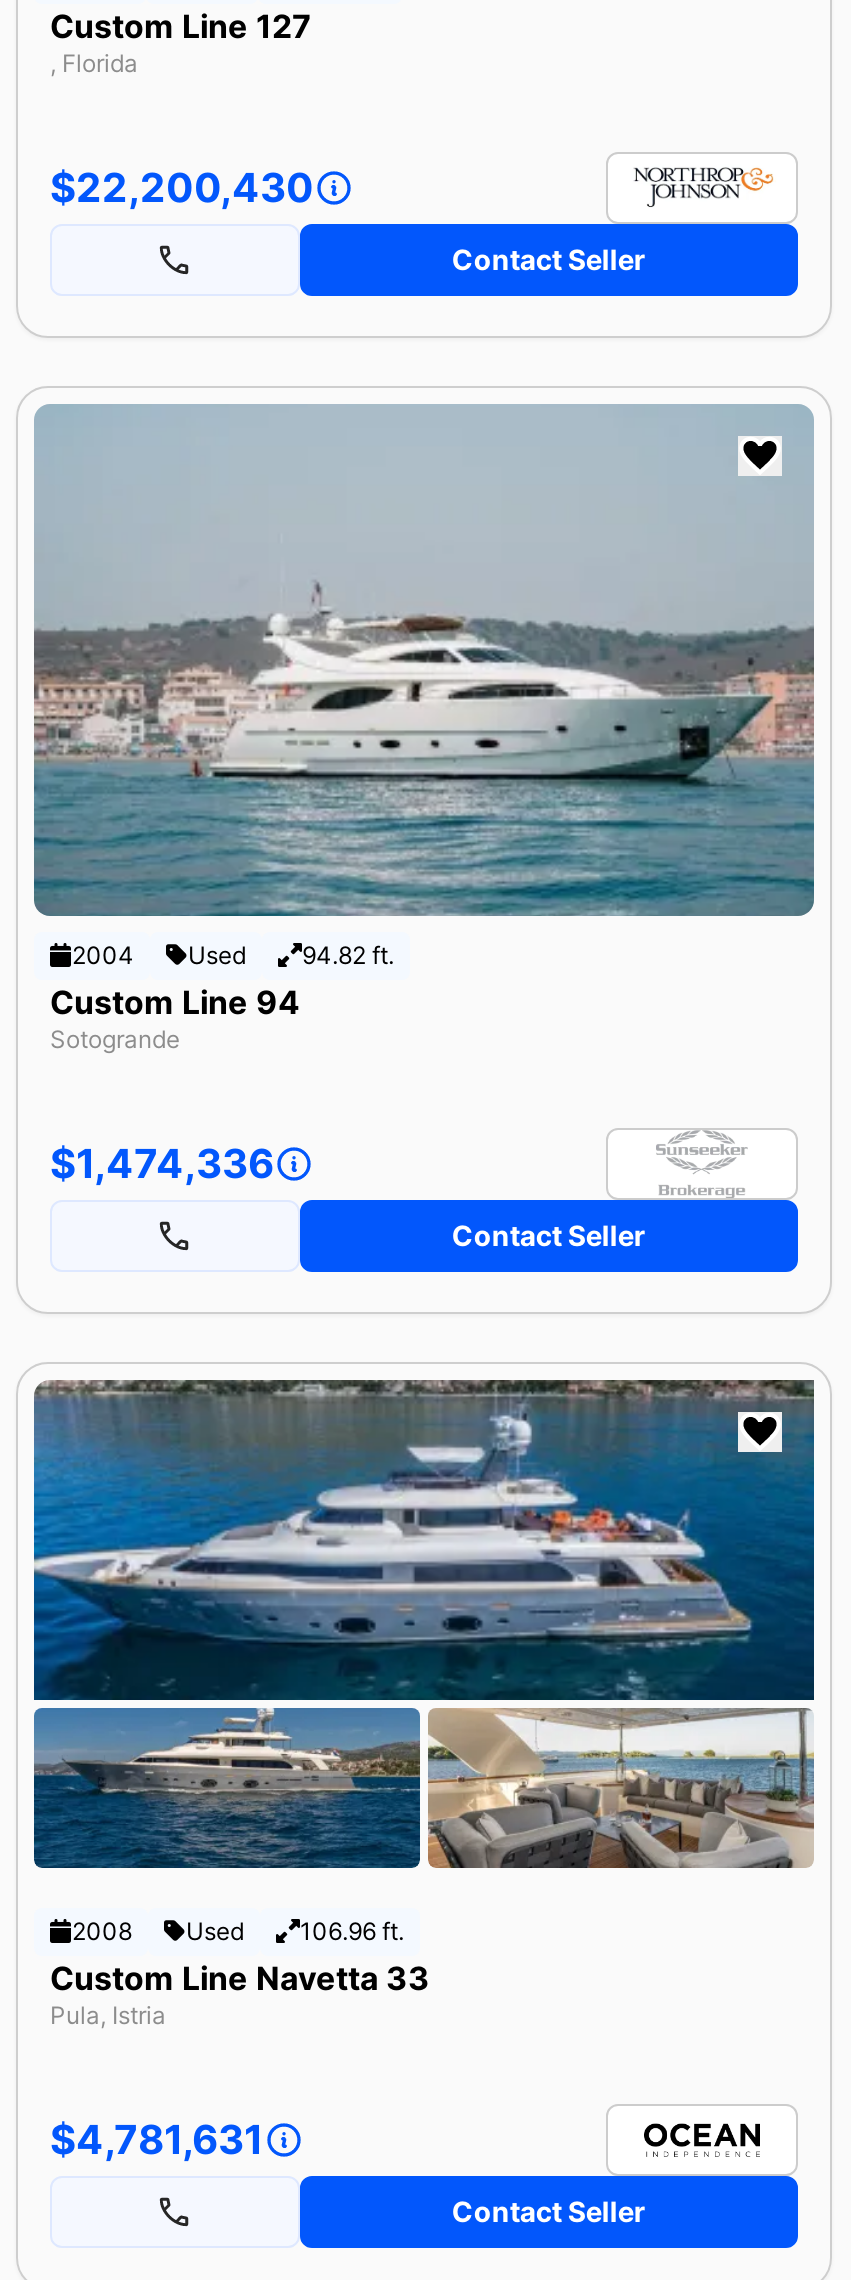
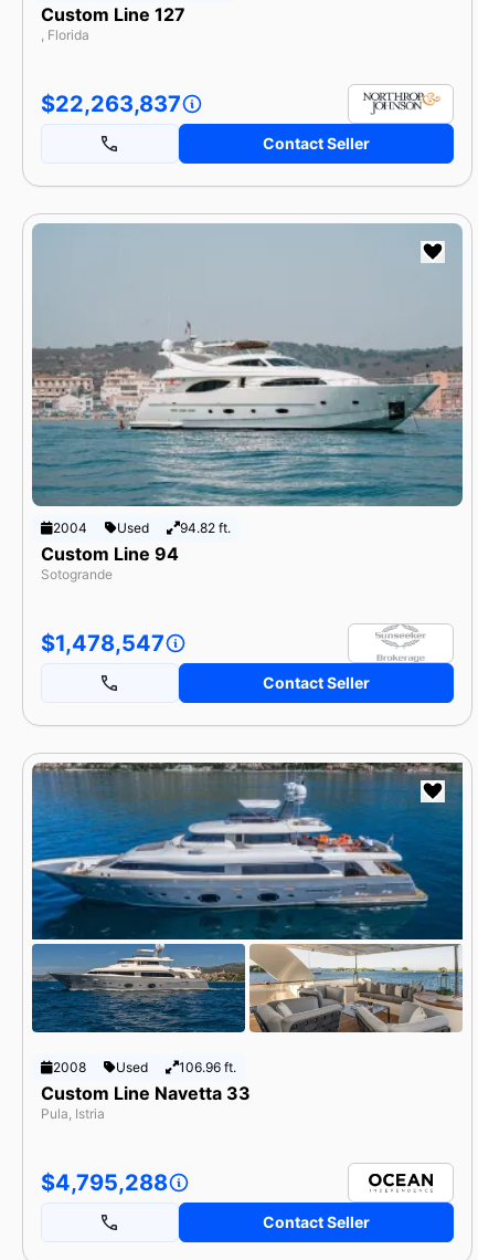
[50,164,314,212] $22,200,430 -> [41,91,181,117] $22,263,837
[50,1140,274,1188] $1,474,336 -> [41,630,164,657] $1,478,547
[50,2116,264,2164] $4,781,631 -> [41,1170,168,1196] $4,795,288

